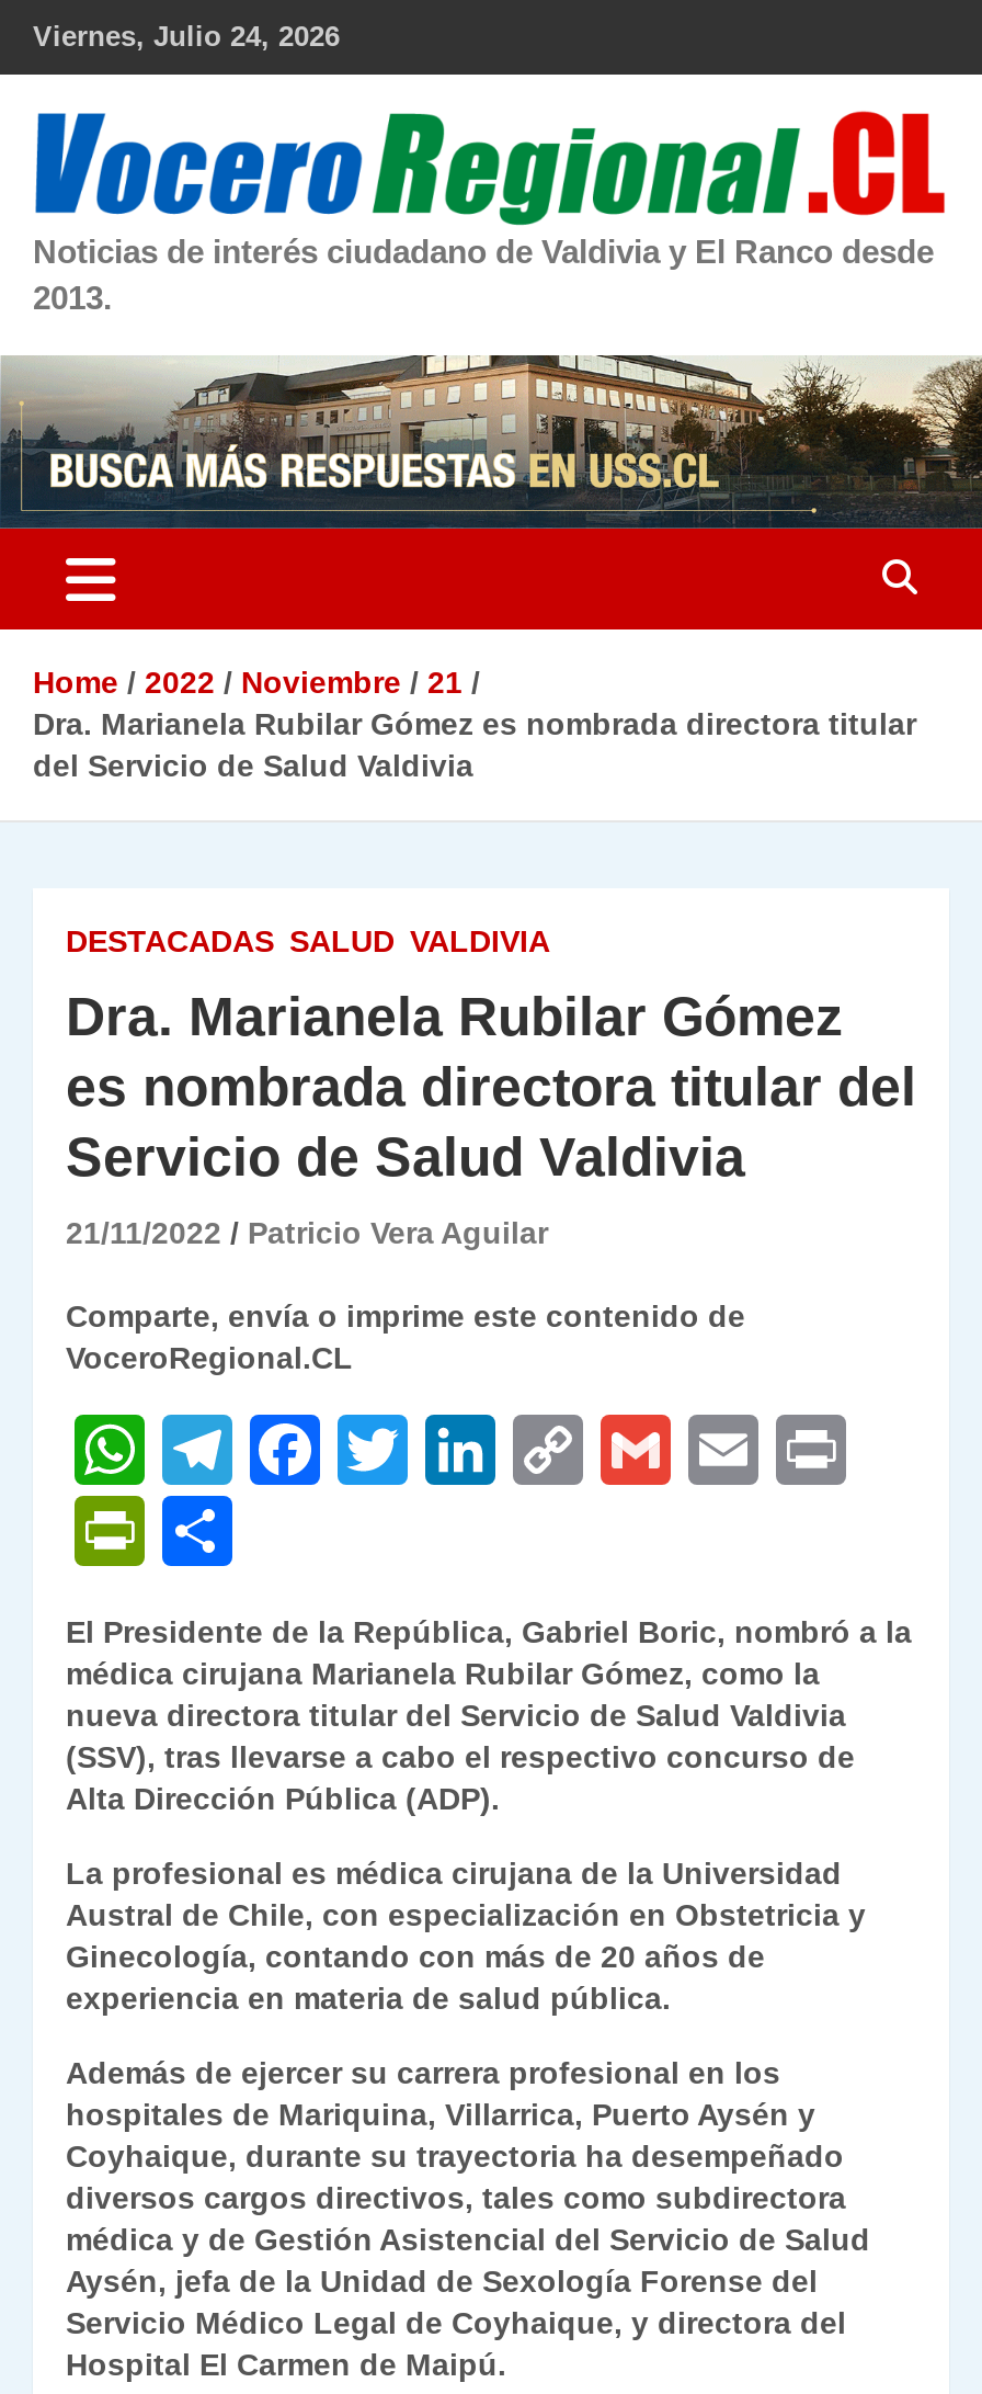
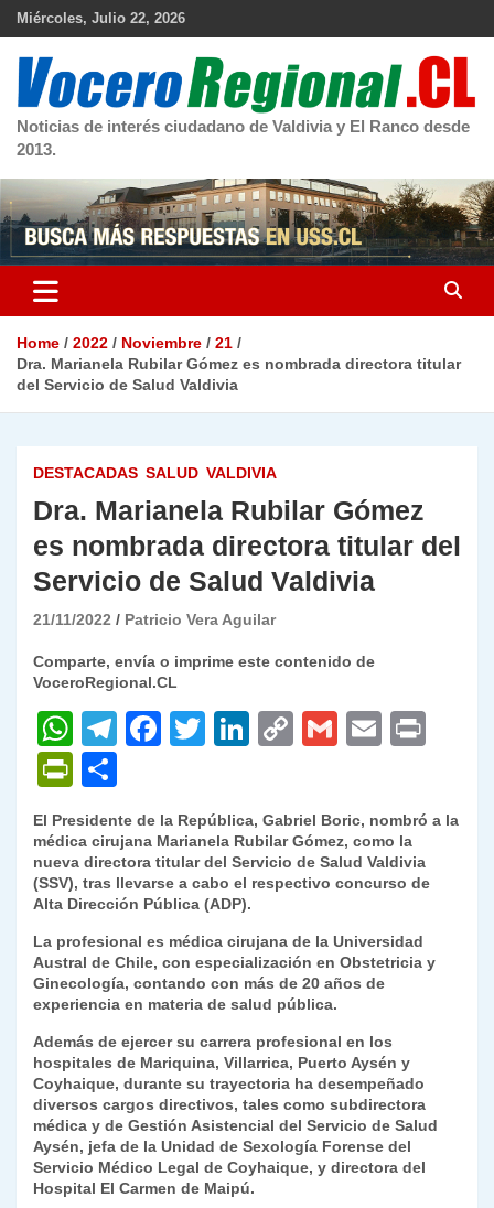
[33,20,340,53] Viernes, Julio 24, 2026 -> [17,10,185,26] Miércoles, Julio 22, 2026

